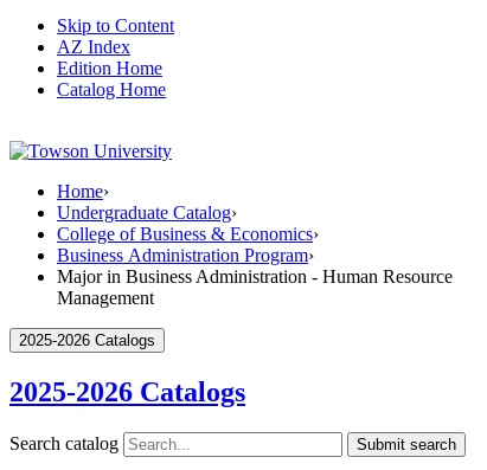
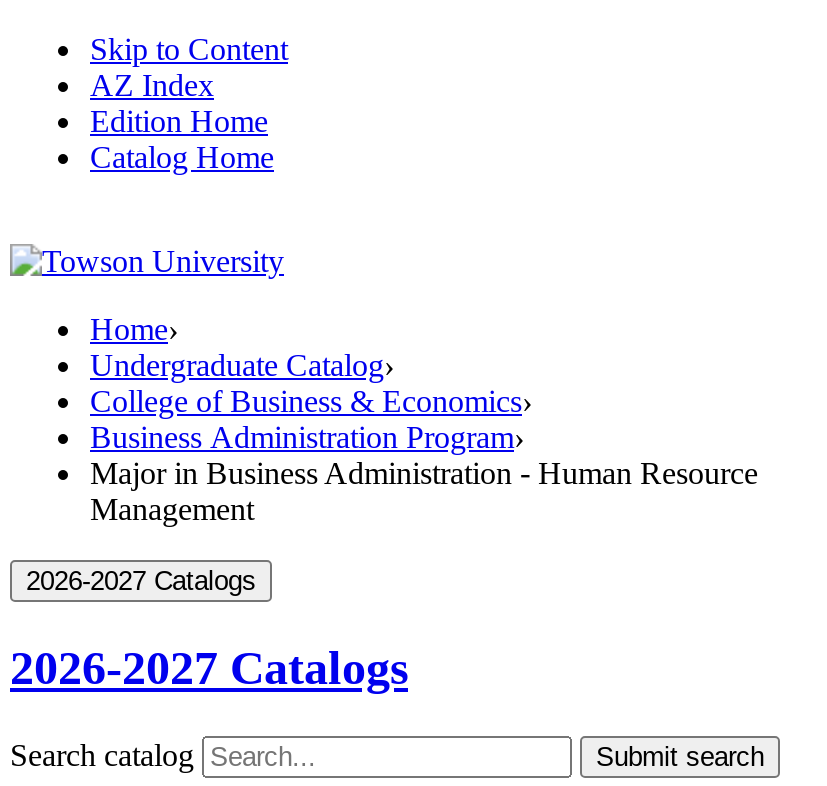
[19,331,155,349] 2025-2026 Catalogs -> [26,566,256,596] 2026-2027 Catalogs
[9,376,245,407] 2025-2026 Catalogs -> [10,642,408,694] 2026-2027 Catalogs

